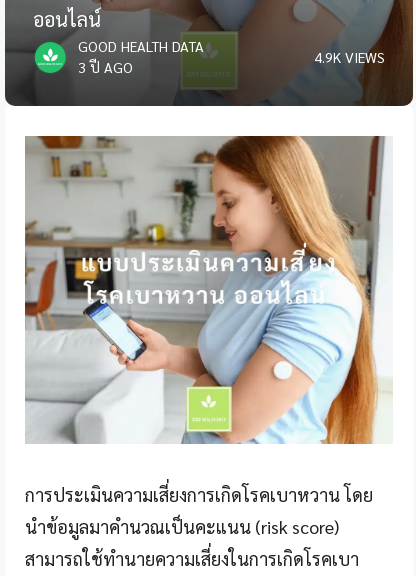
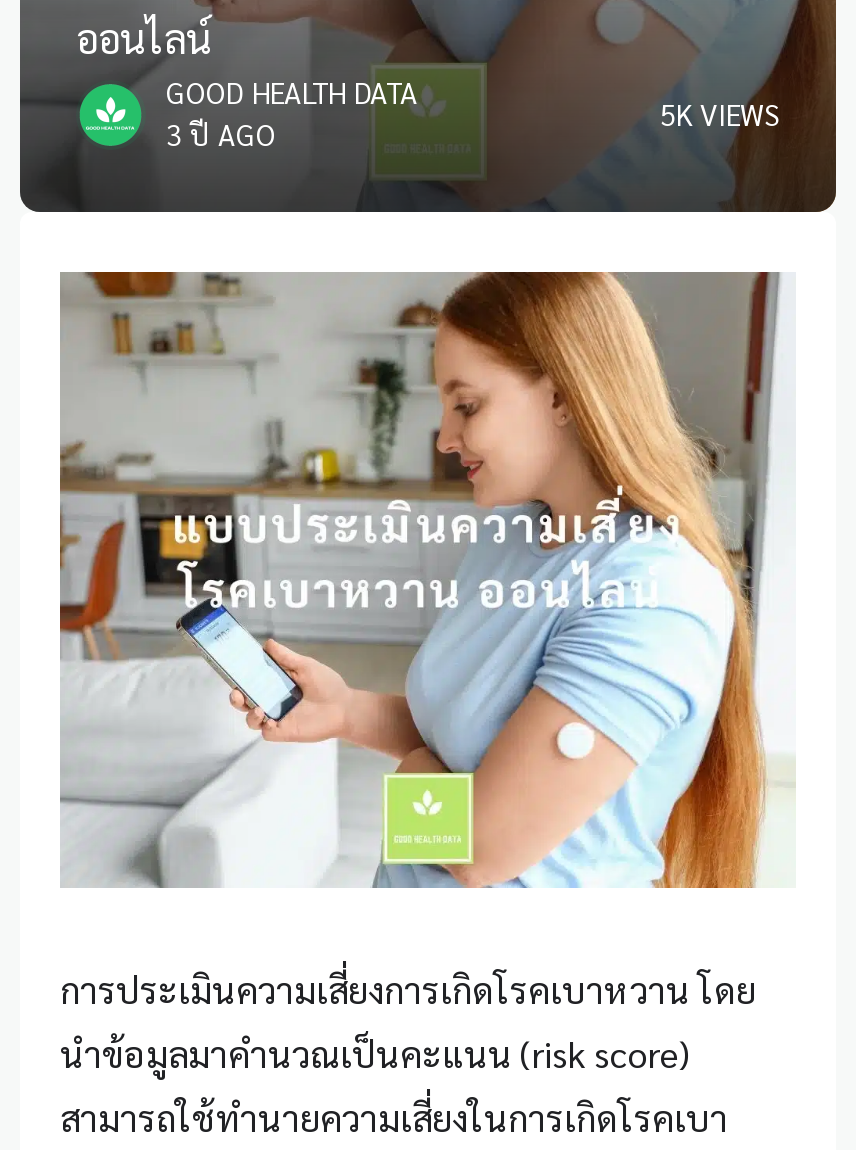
[314,47,385,65] 4.9K VIEWS -> [660,95,780,131] 5K VIEWS

